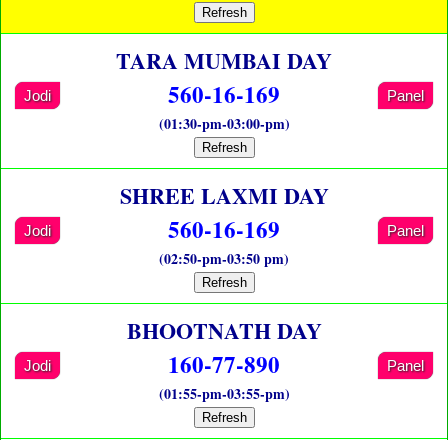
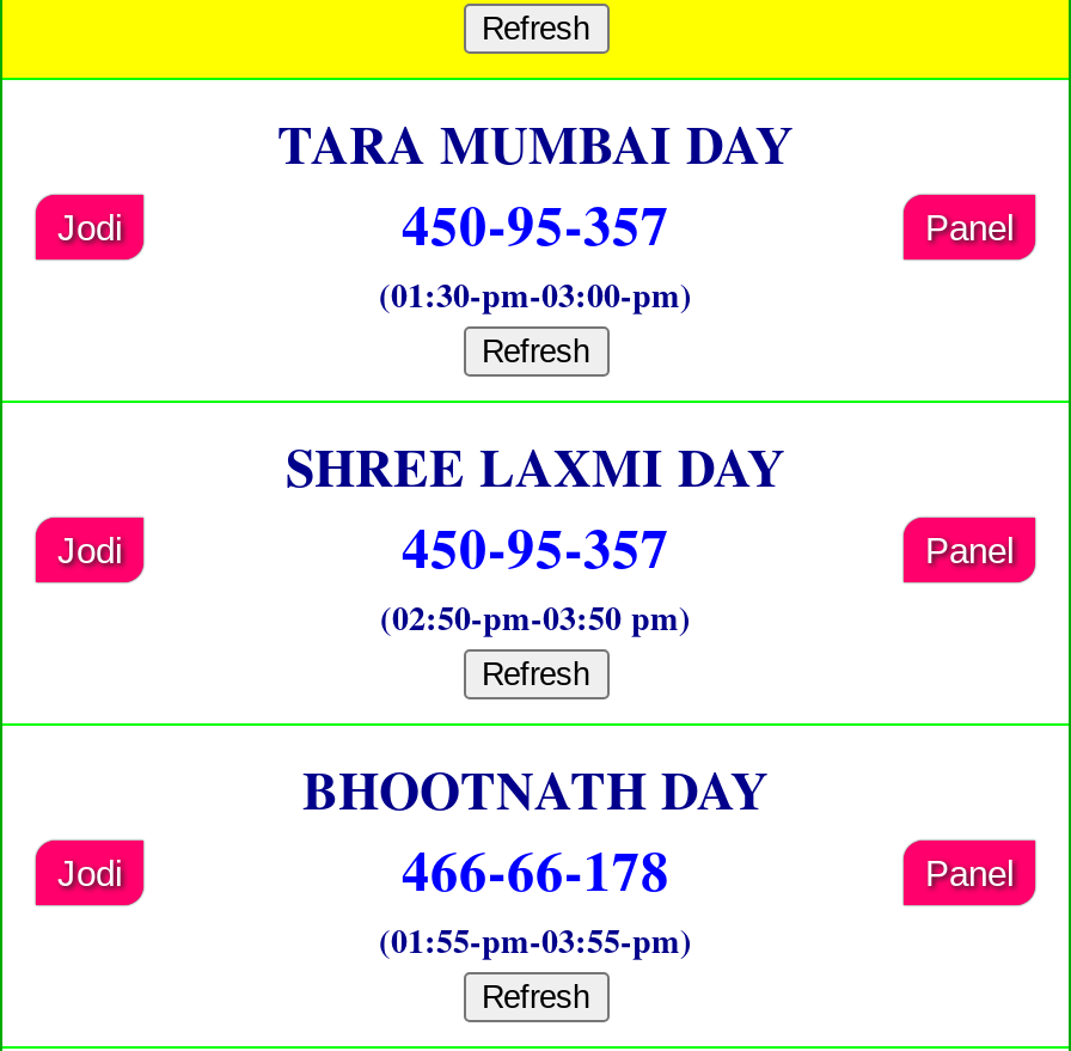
[168,77,280,111] 560-16-169 -> [402,182,669,264] 450-95-357
[168,212,280,246] 560-16-169 -> [402,505,669,587] 450-95-357
[168,347,280,381] 160-77-890 -> [402,828,669,909] 466-66-178

